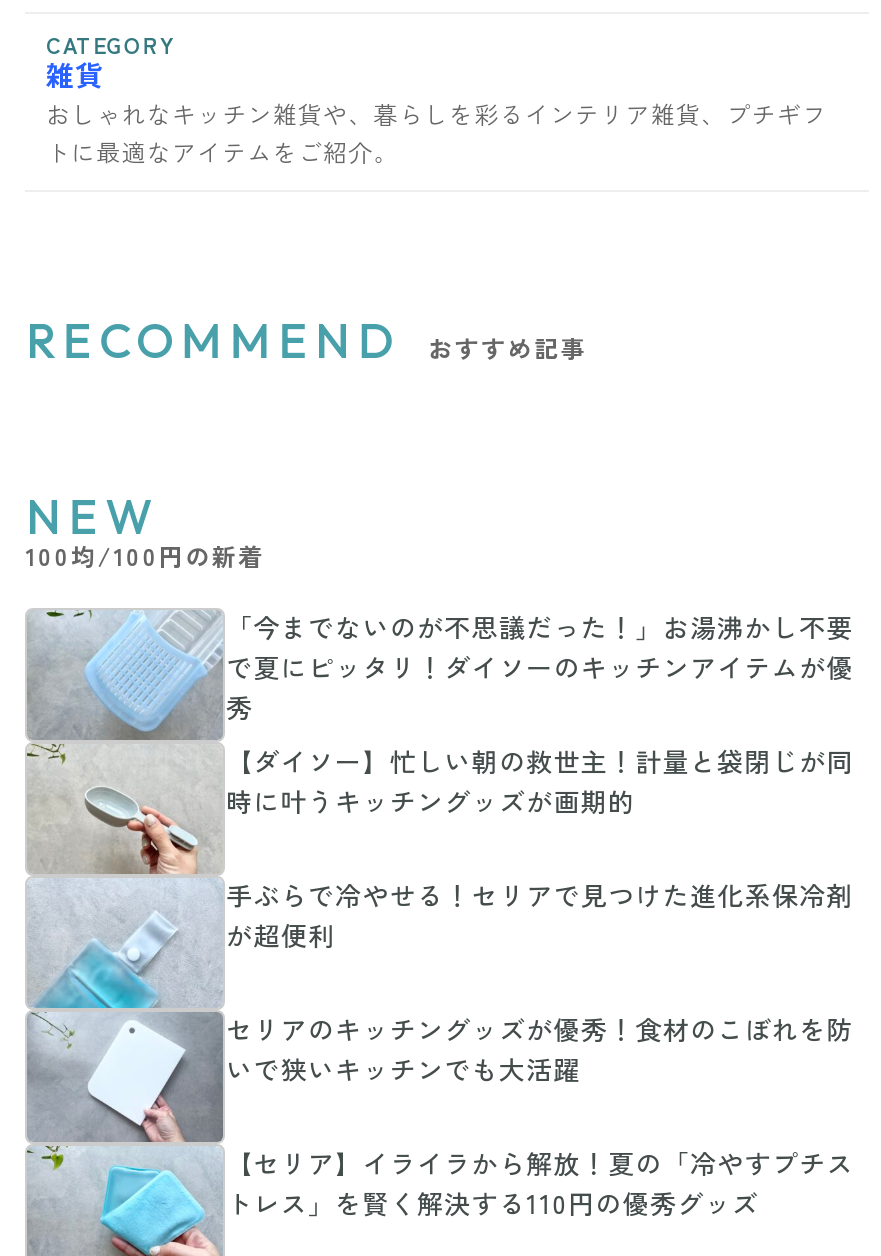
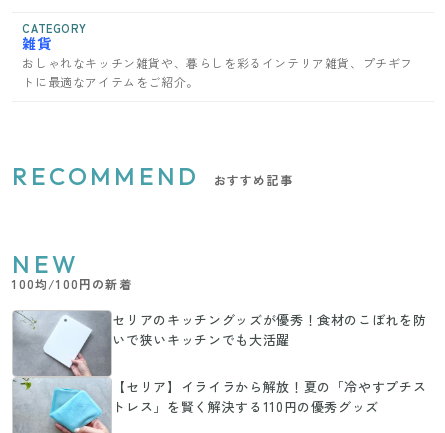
[25,607,854,1012] [image] | 「今までないのが不思議だった！」お湯沸かし不要 | で夏にピッタリ！ダイソーのキッチンアイテムが優 | 秀 | 【ダイソー】忙しい朝の救世主！計量と袋閉じが同 | 時に叶うキッチングッズが画期的 | 手ぶらで冷やせる！セリアで見つけた進化系保冷剤 | が超便利 -> none

